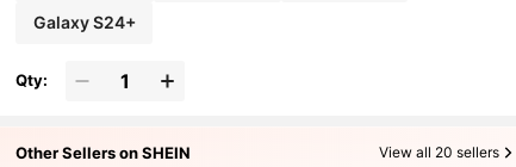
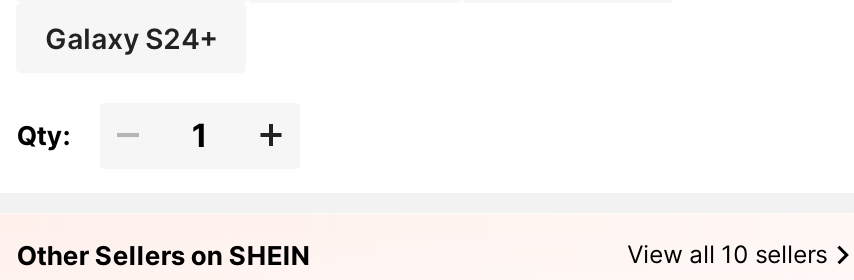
[379,143,499,161] View all 20 sellers -> [627,240,827,270] View all 10 sellers

